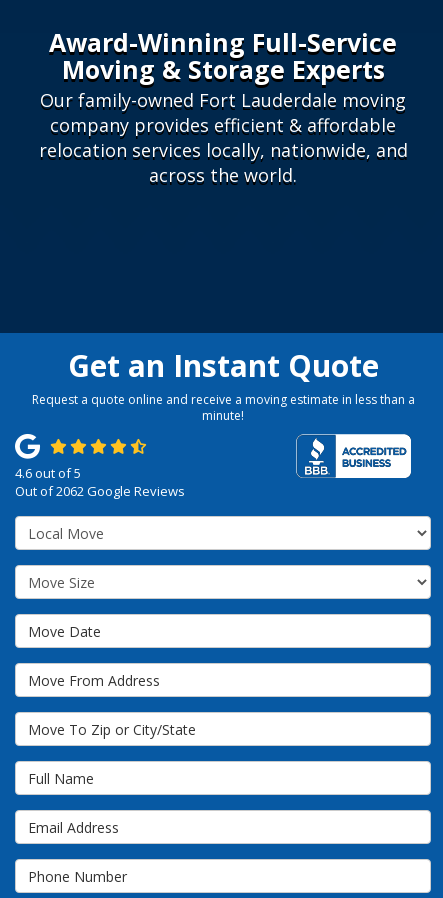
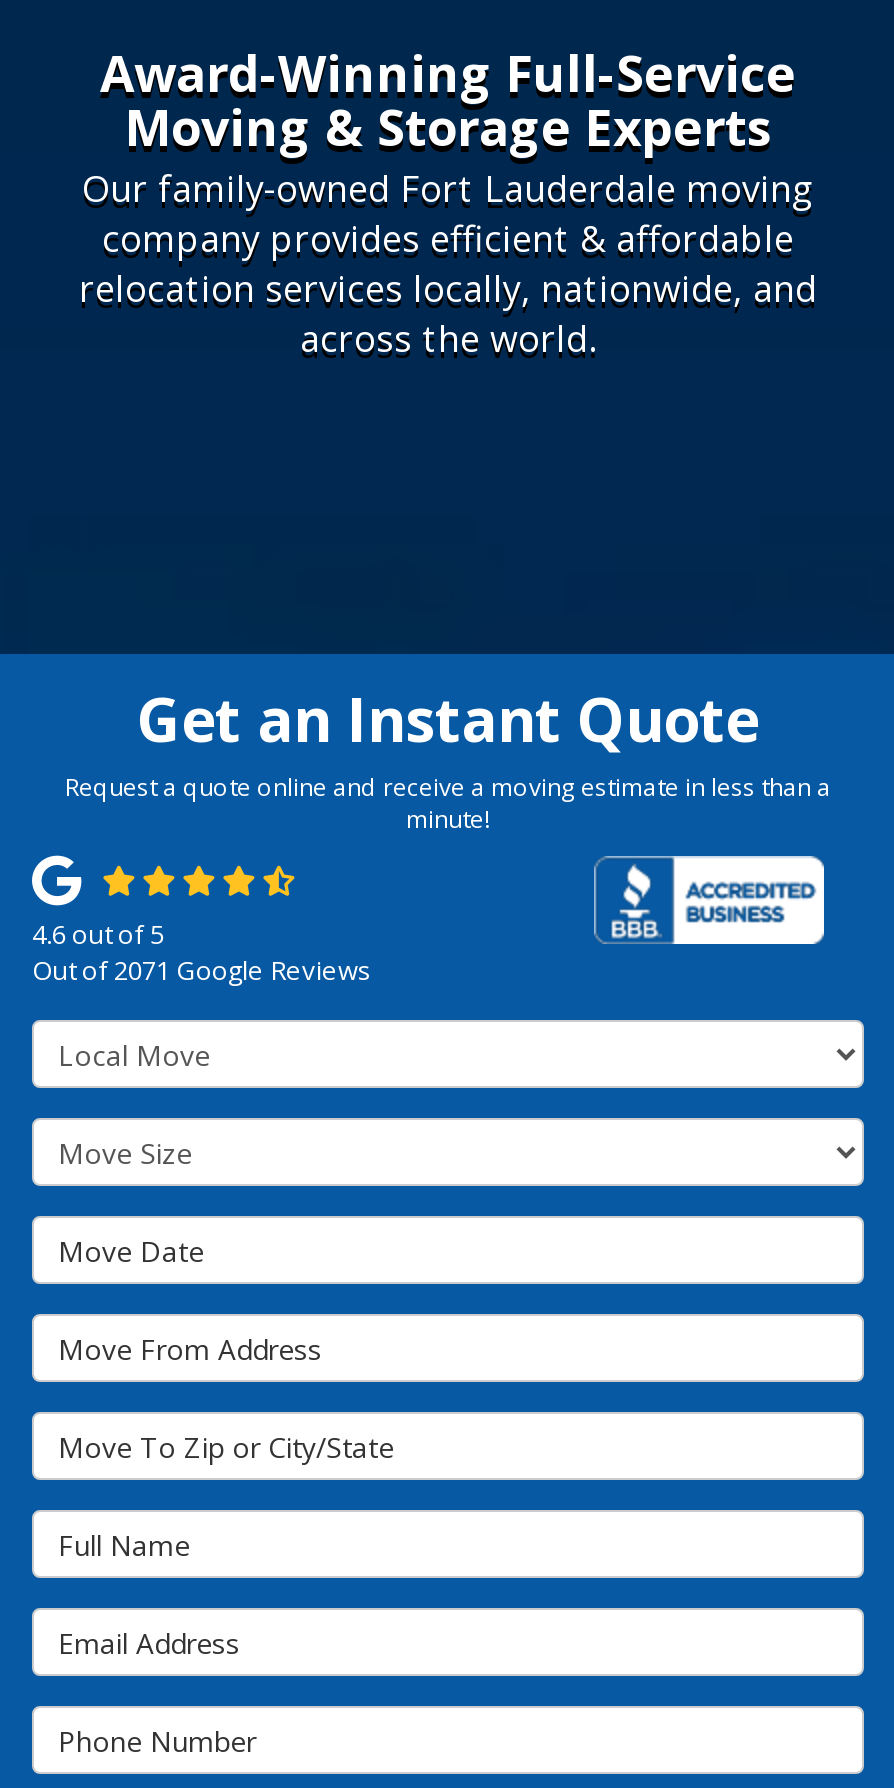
[15,482,185,500] Out of 2062 Google Reviews -> [32,952,372,988] Out of 2071 Google Reviews

